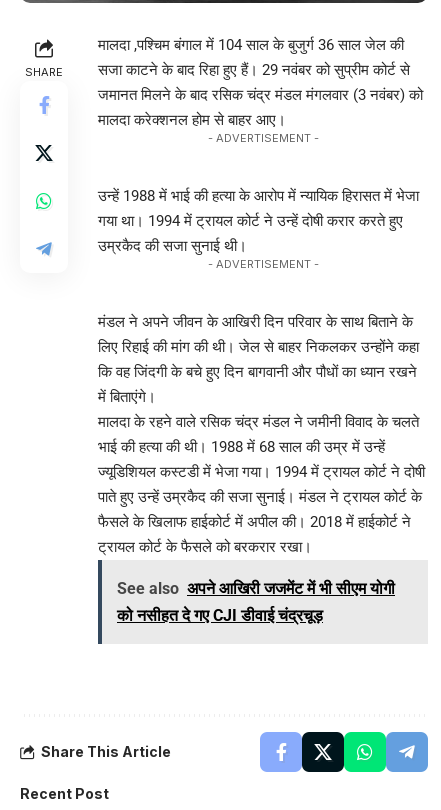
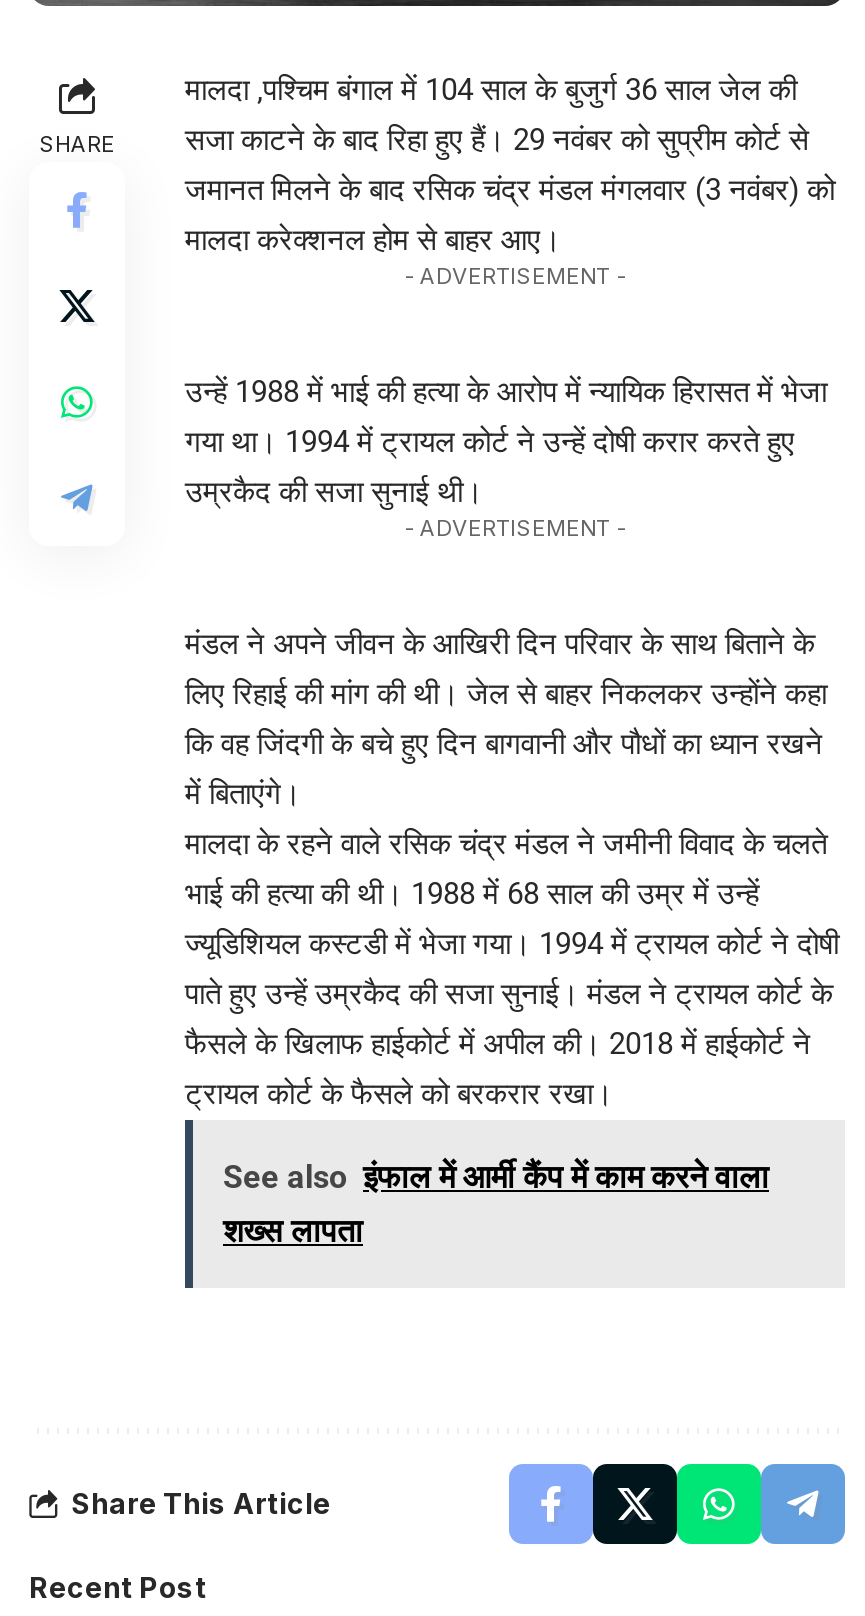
[117,579,395,625] See also अपने आखिरी जजमेंट में भी सीएम योगी | को नसीहत दे गए CJI डीवाई चंद्रचूड़ -> [223,1157,769,1249] See also इंफाल में आर्मी कैंप में काम करने वाला | शख्स लापता

